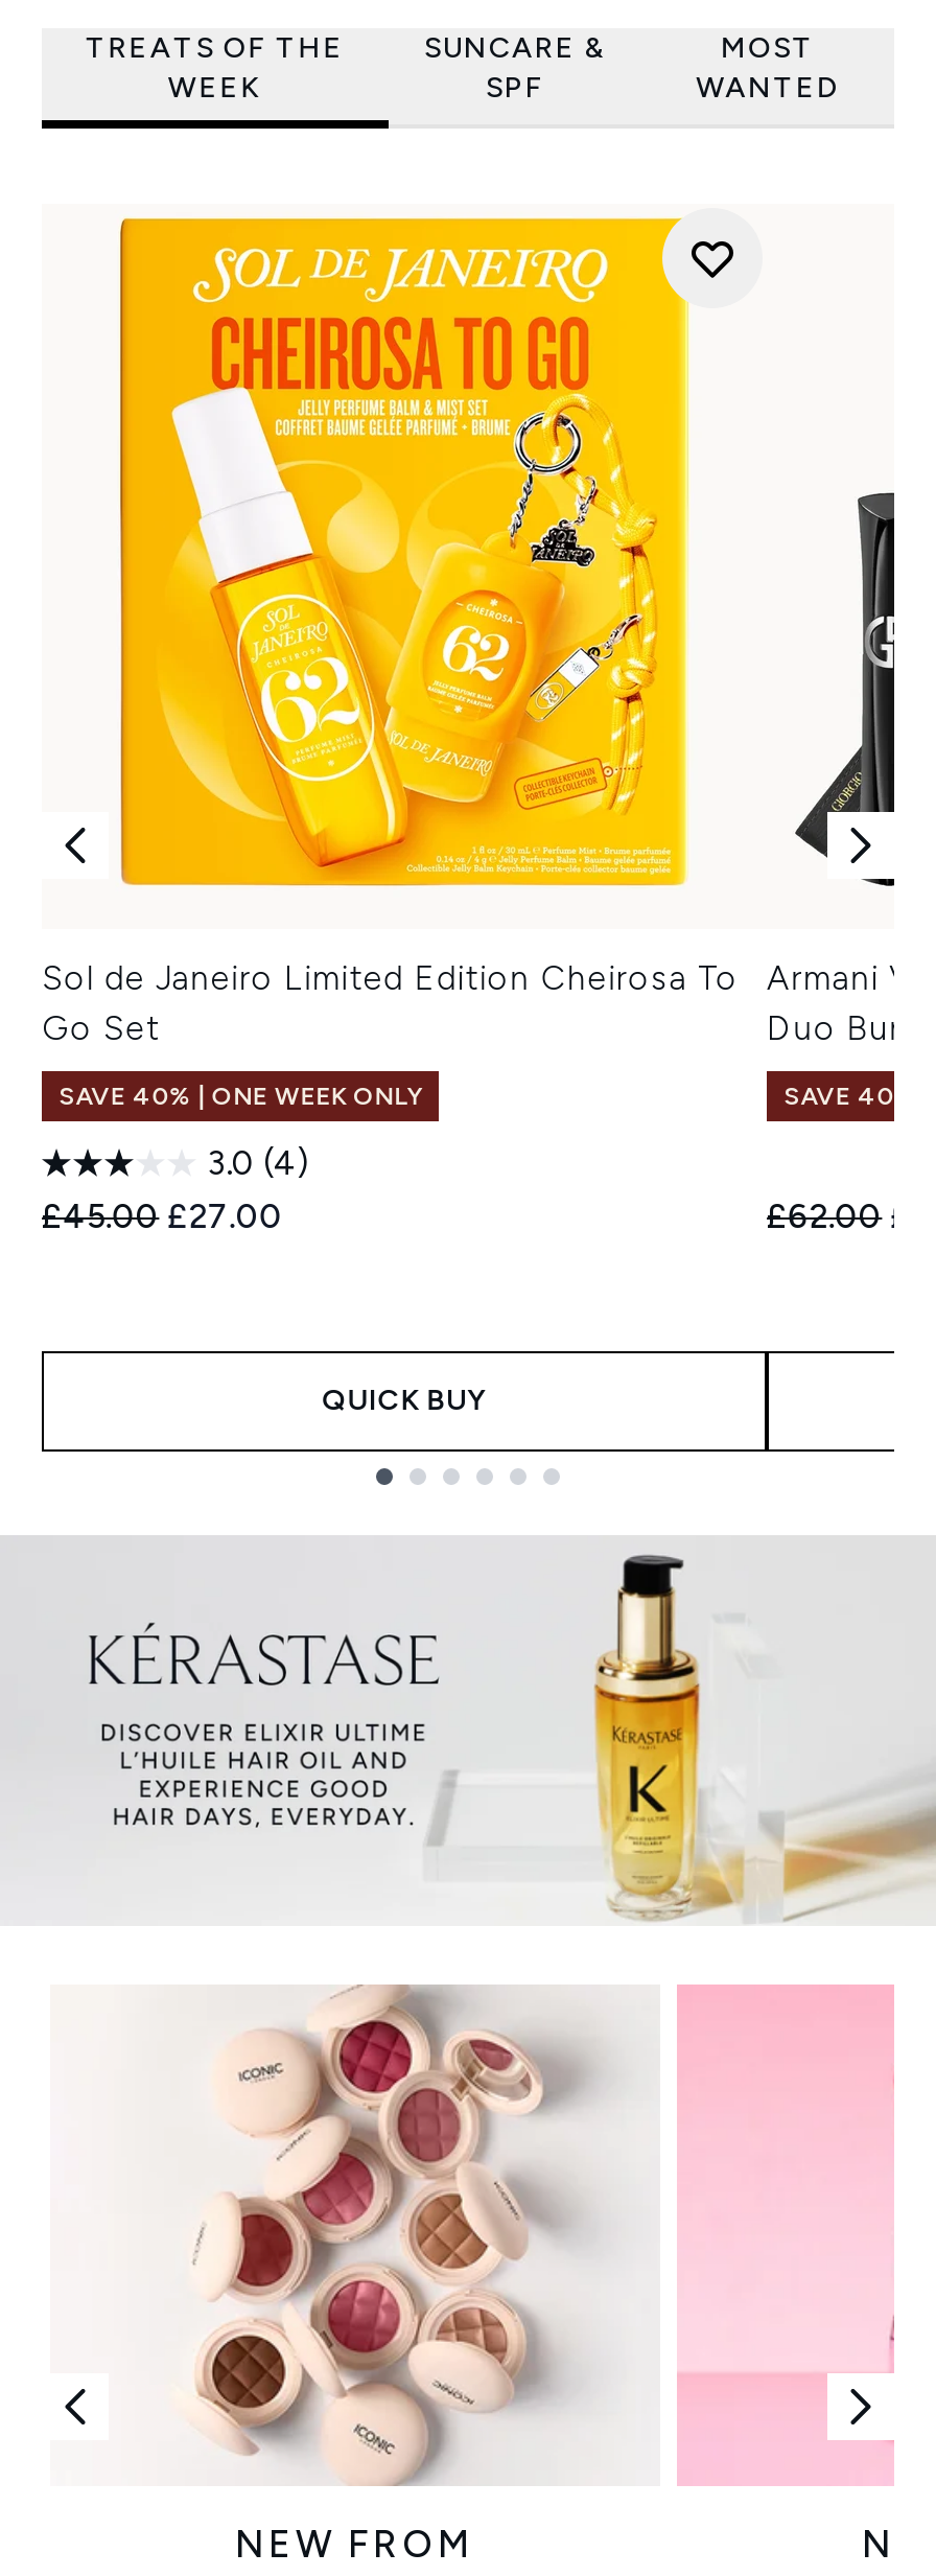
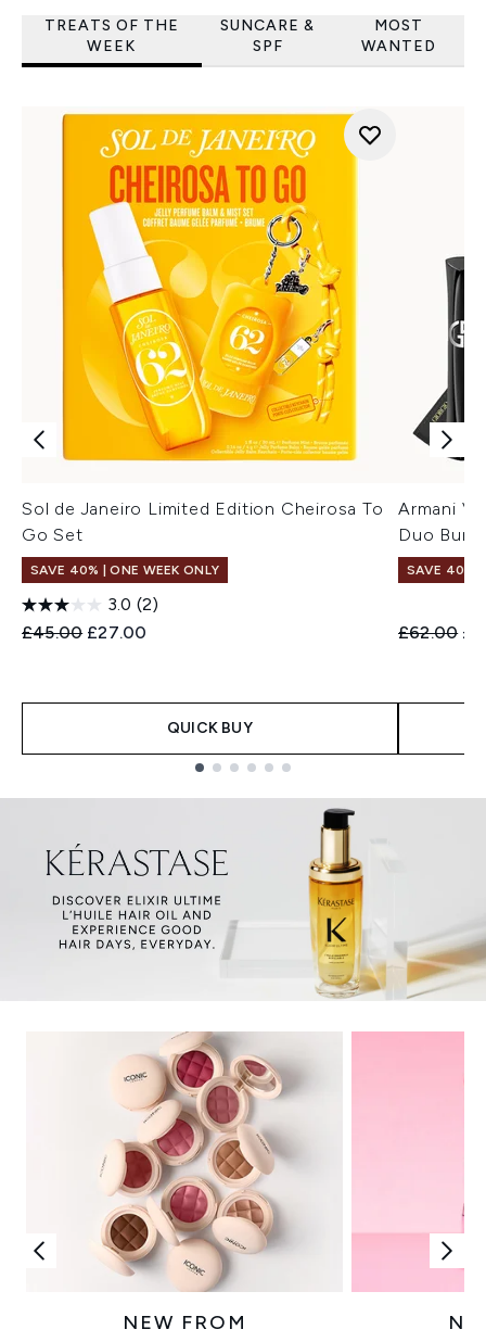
[207,1142,309,1182] 3.0 (4) -> [107,594,158,615] 3.0 (2)

